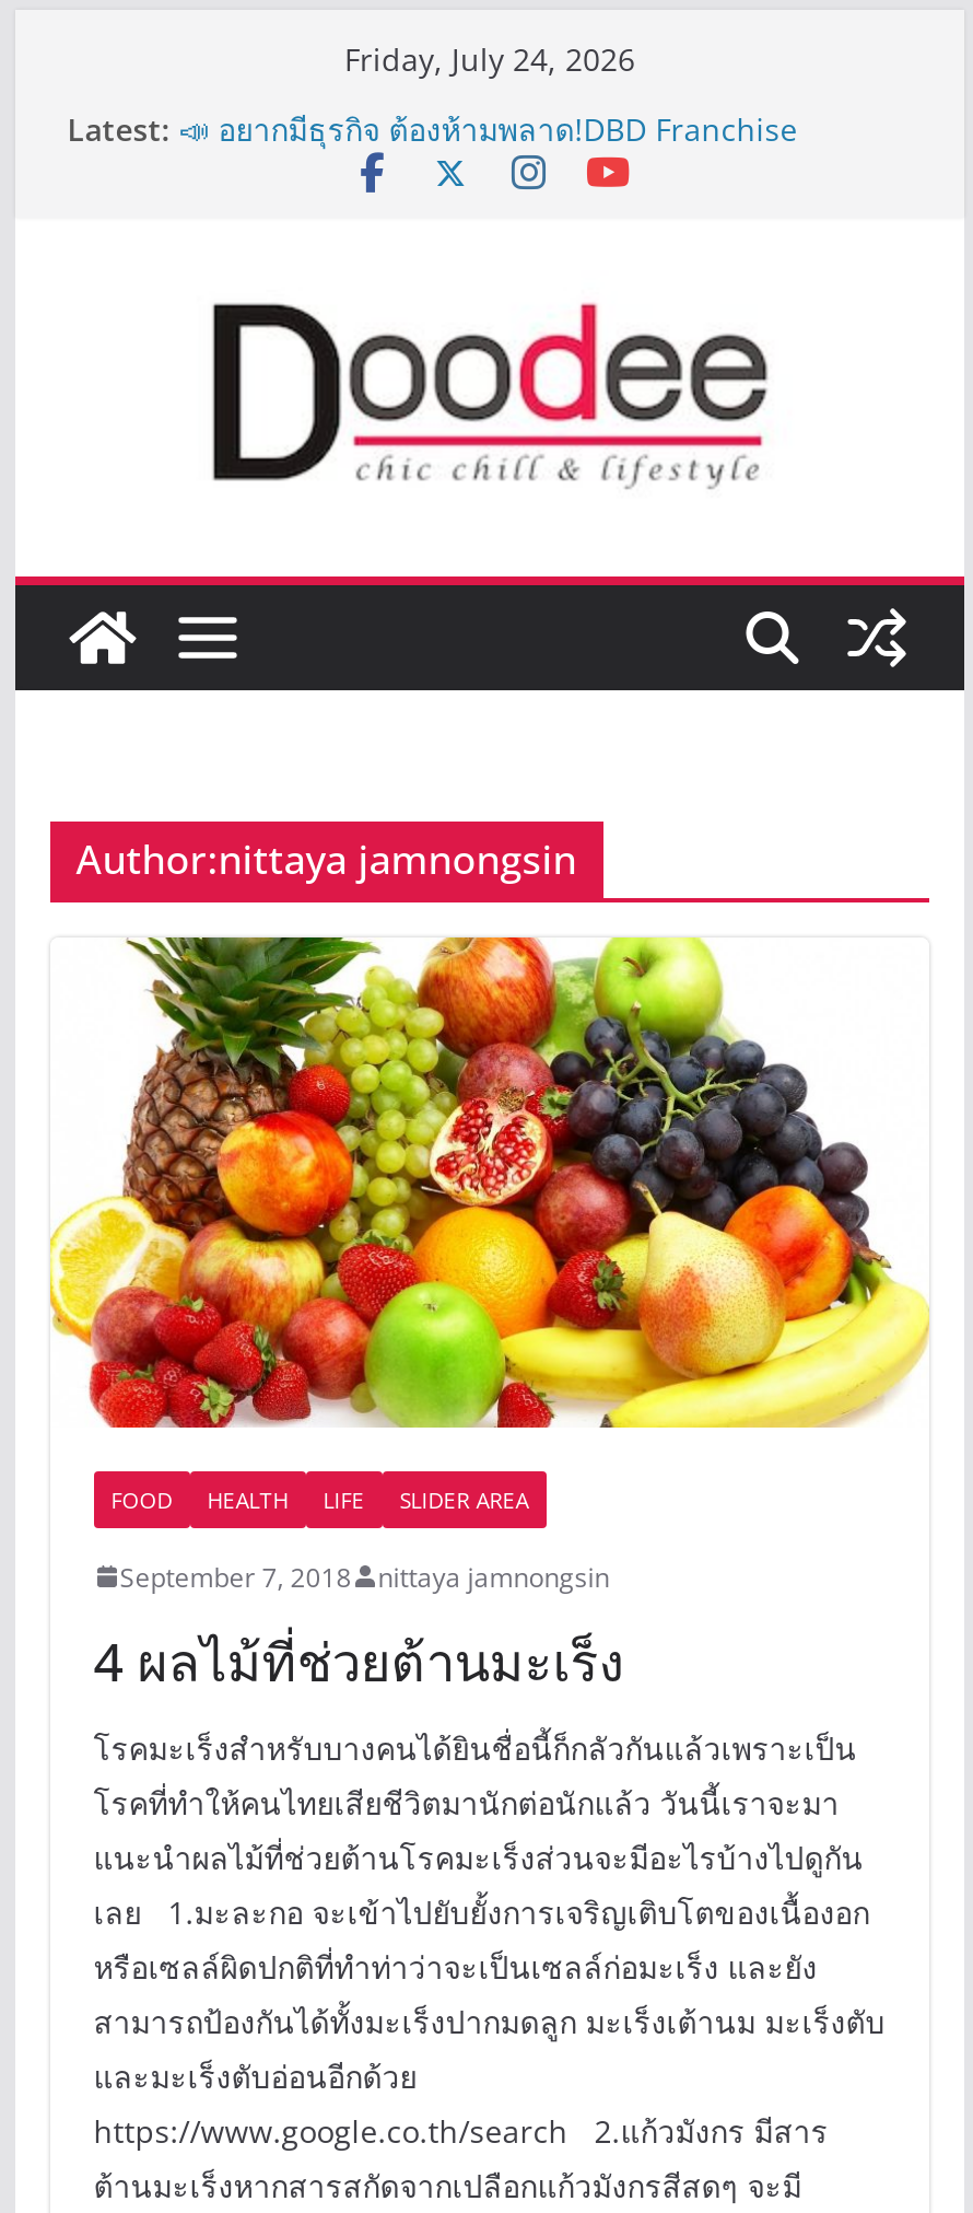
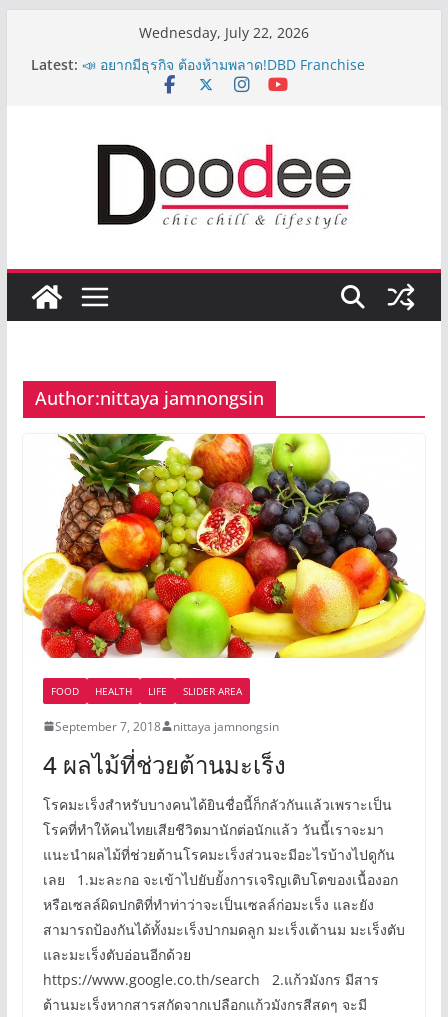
[344,38,635,80] Friday, July 24, 2026 -> [139,23,309,42] Wednesday, July 22, 2026

